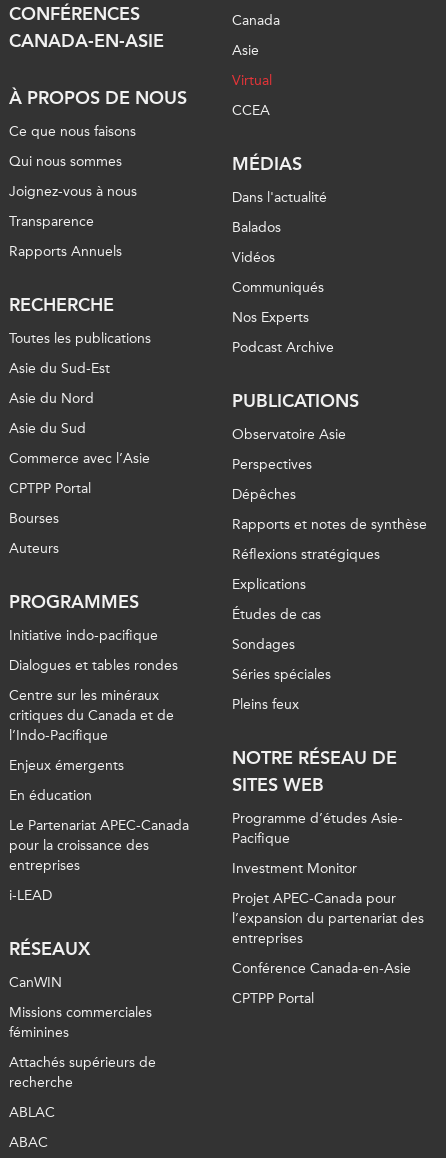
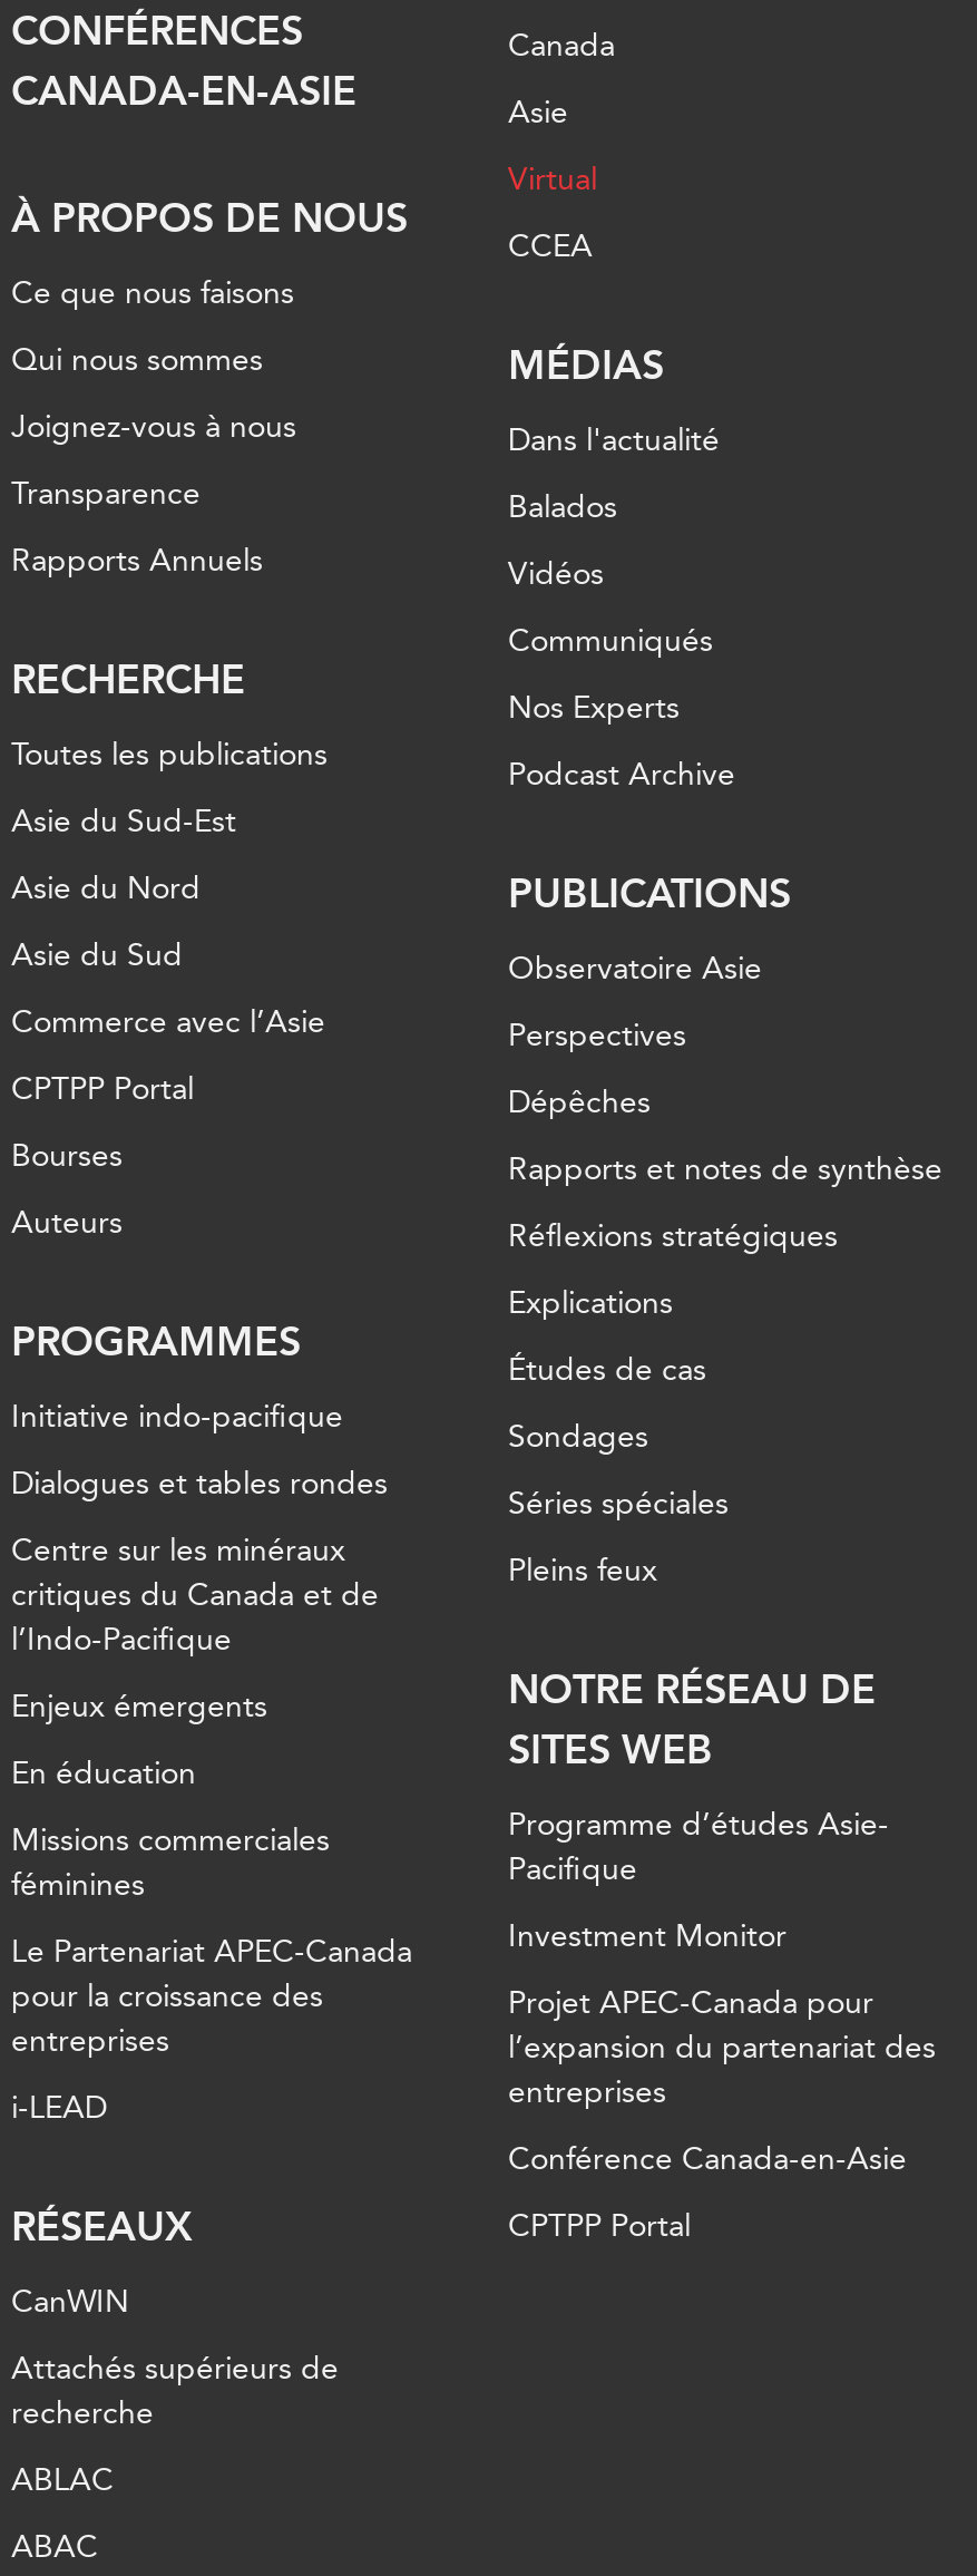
moved [9,817,189,991] -> [11,1932,412,2320]: Le Partenariat APEC-Canada | pour la croissance des | entreprises | i-LEAD | RÉSEAUX | CanWIN
moved [9,1004,152,1041] -> [11,1821,330,1903]: Missions commerciales | féminines

